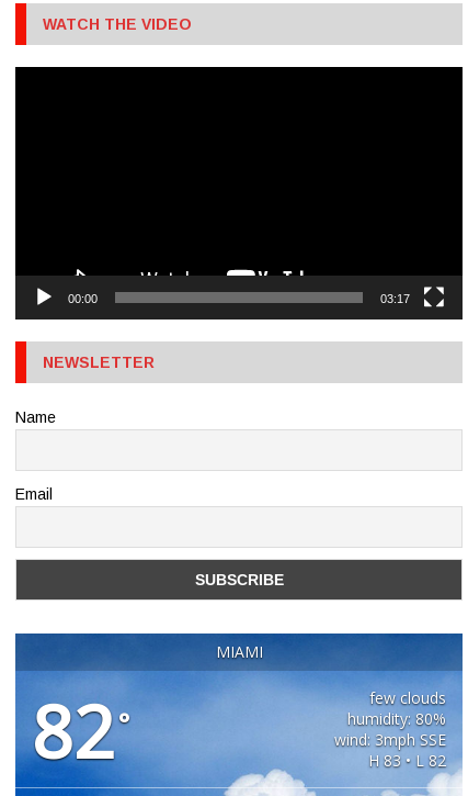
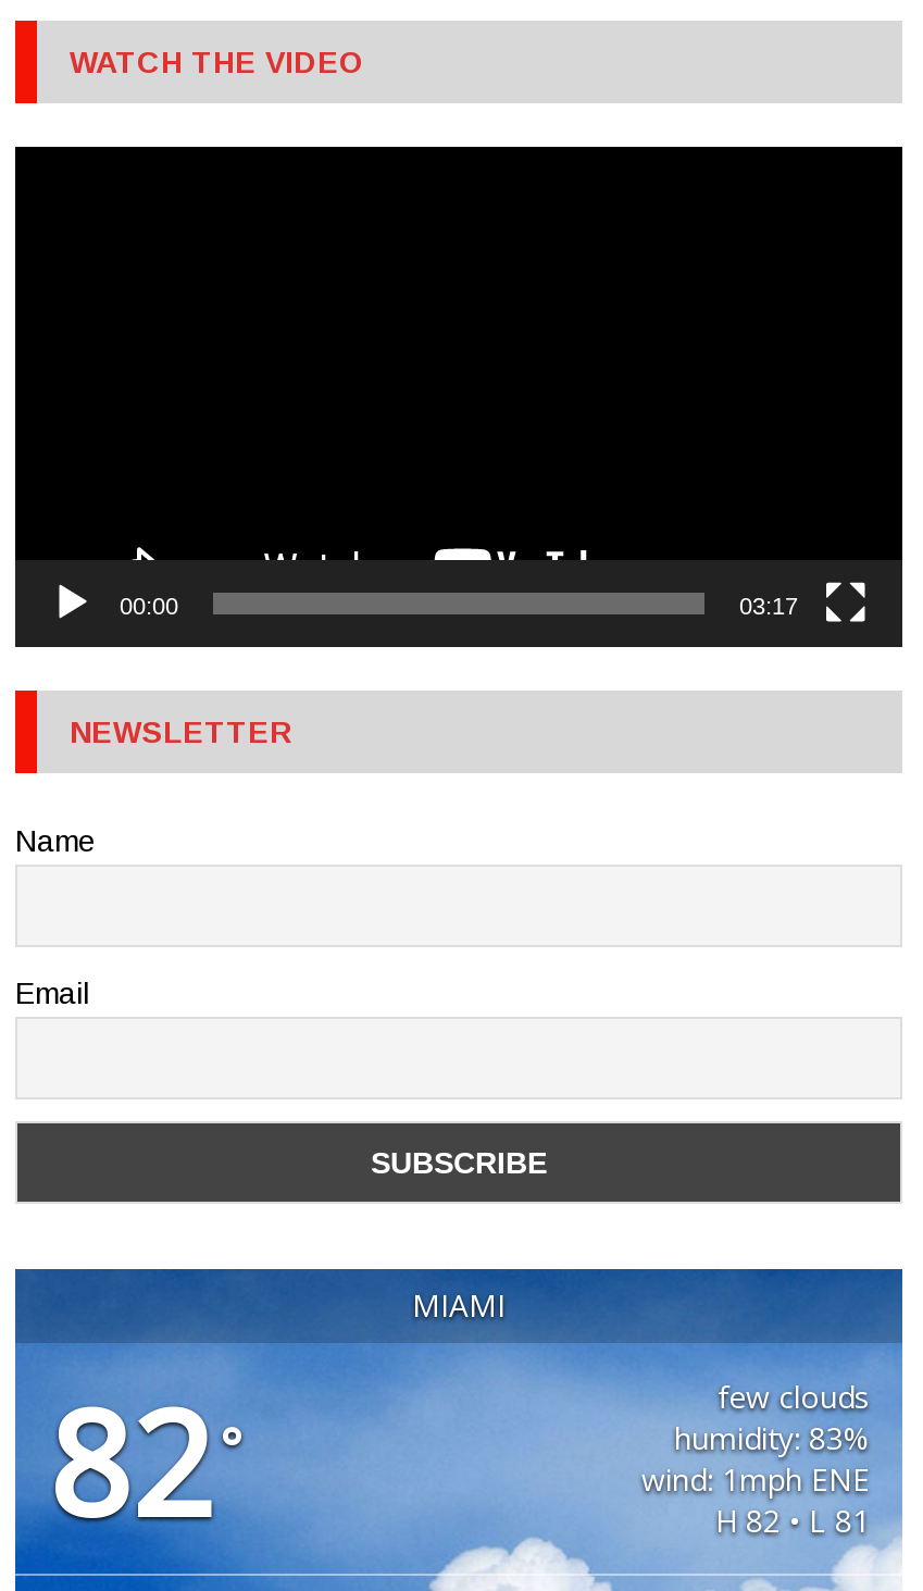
[347,708,446,729] humidity: 80% -> [674,1417,870,1458] humidity: 83%
[334,729,446,750] wind: 3mph SSE -> [641,1458,870,1499] wind: 1mph ENE
[368,750,446,771] H 83 • L 82 -> [715,1499,870,1541] H 82 • L 81

